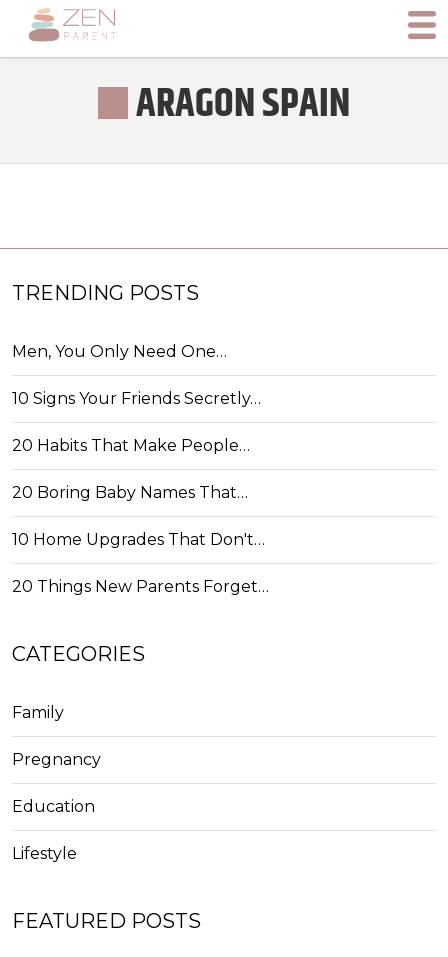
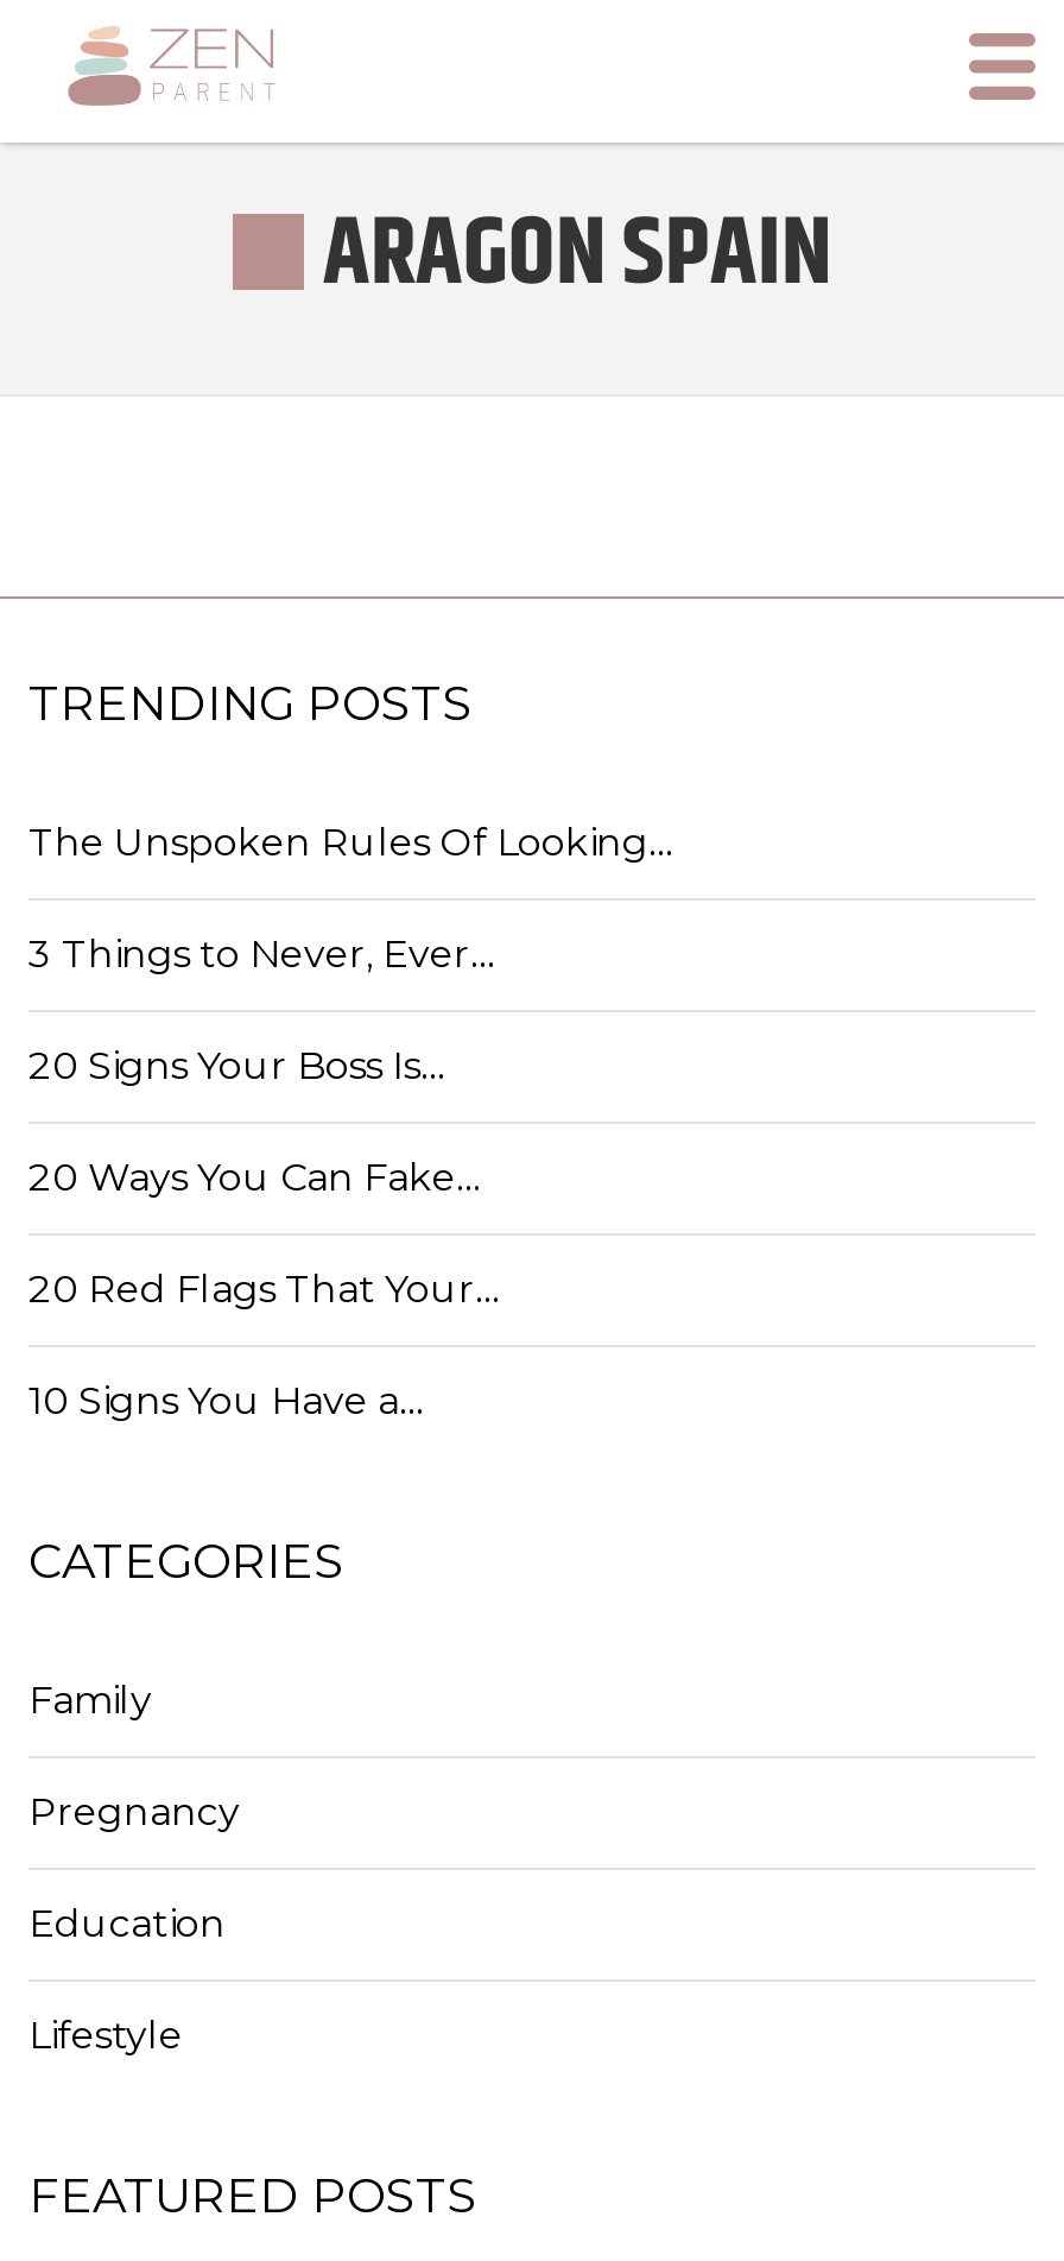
[12,342,227,361] Men, You Only Need One… -> [28,820,674,865] The Unspoken Rules Of Looking…
[12,389,261,408] 10 Signs Your Friends Secretly… -> [28,931,496,977] 3 Things to Never, Ever…
[12,436,250,455] 20 Habits That Make People… -> [28,1043,446,1088] 20 Signs Your Boss Is…
[12,483,248,502] 20 Boring Baby Names That… -> [28,1155,482,1200] 20 Ways You Can Fake…
[12,530,265,549] 10 Home Upgrades That Don't… -> [28,1267,501,1312] 20 Red Flags That Your…
[12,577,269,596] 20 Things New Parents Forget… -> [28,1378,425,1423] 10 Signs You Have a…

